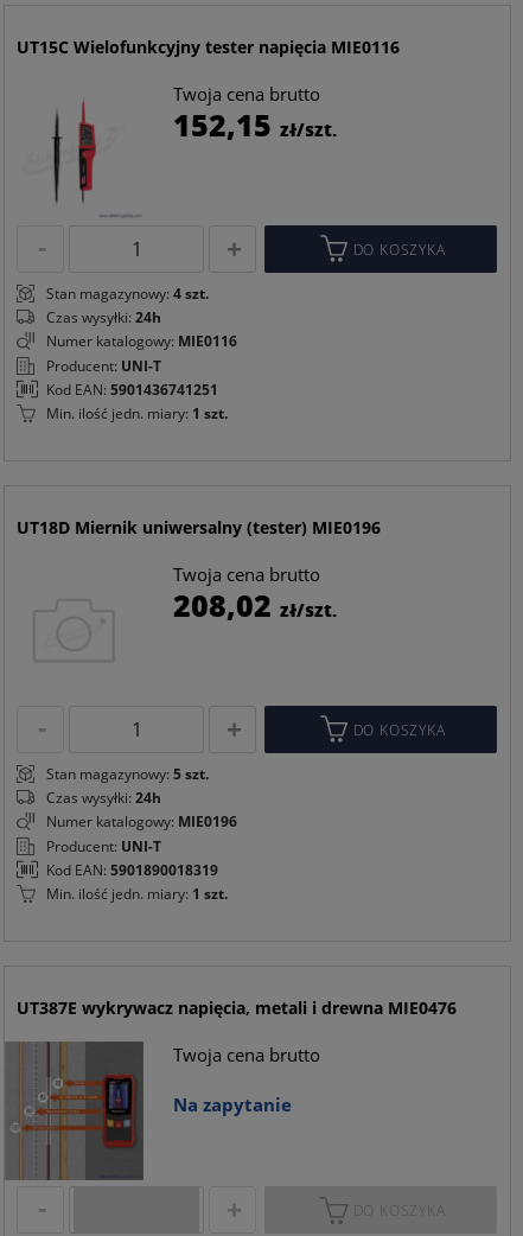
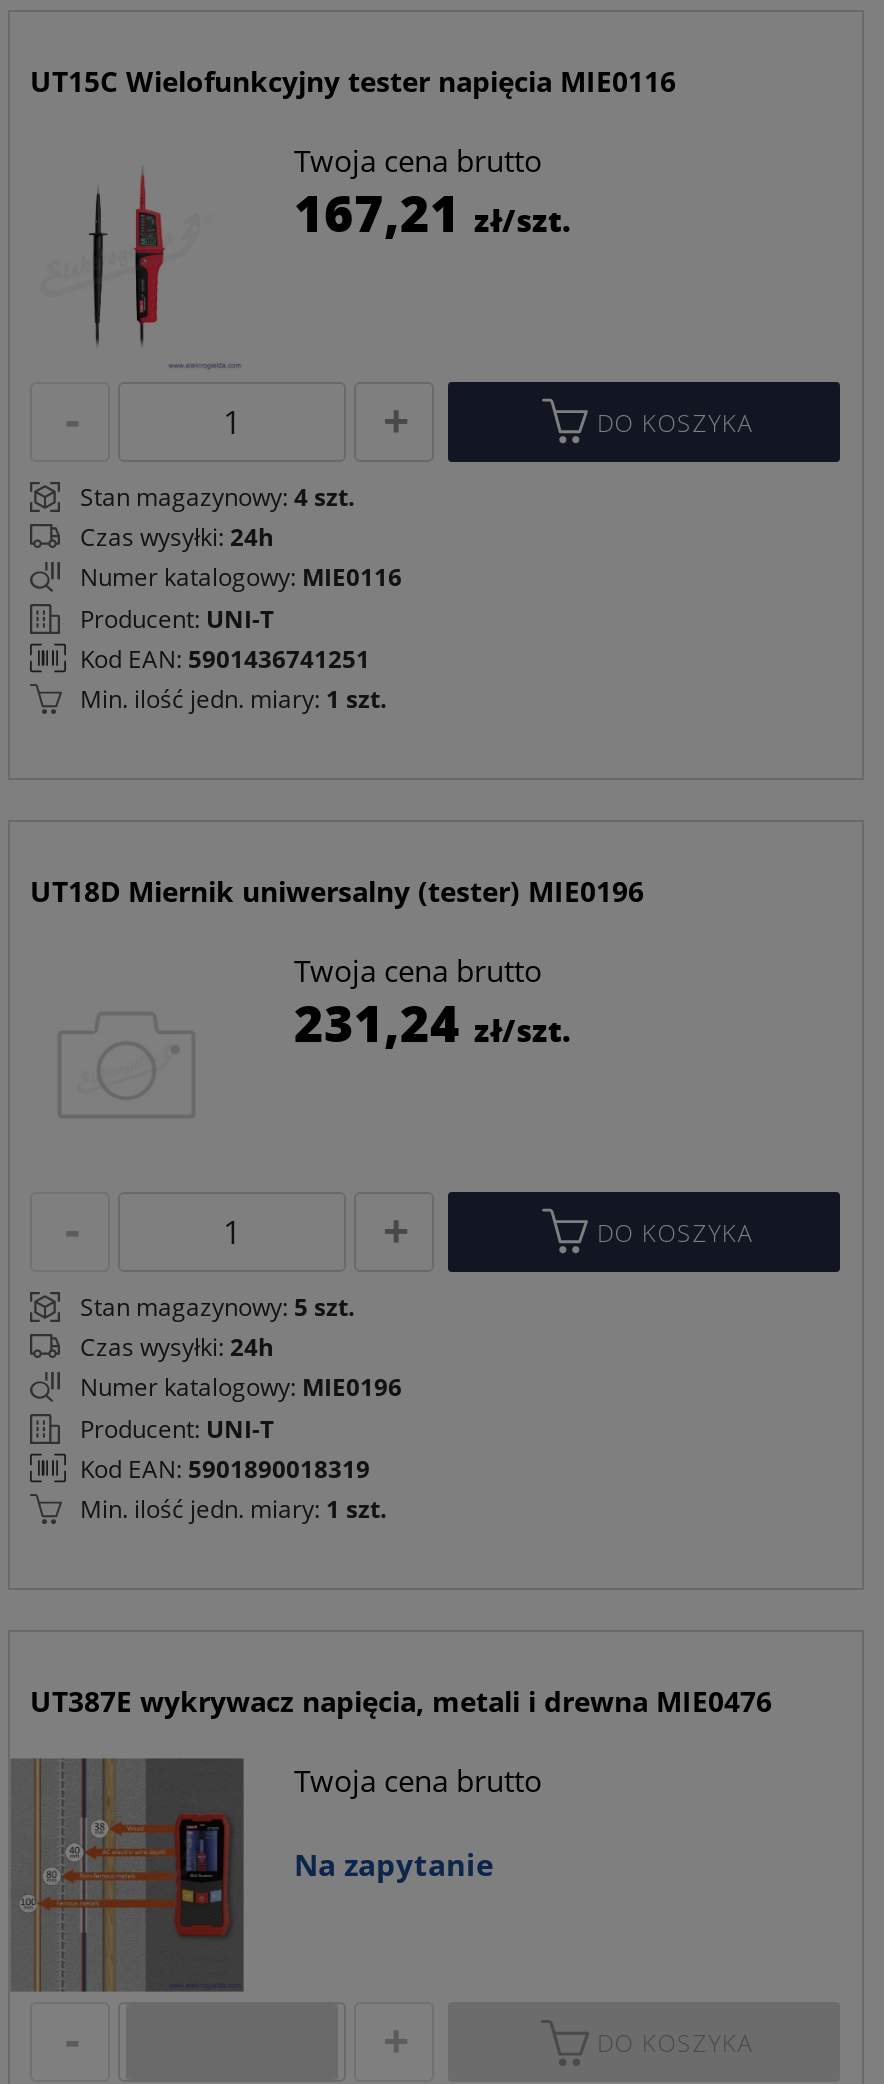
[173,103,337,146] 152,15 zł/szt. -> [294,176,570,248] 167,21 zł/szt.
[173,584,337,626] 208,02 zł/szt. -> [294,986,570,1058] 231,24 zł/szt.

